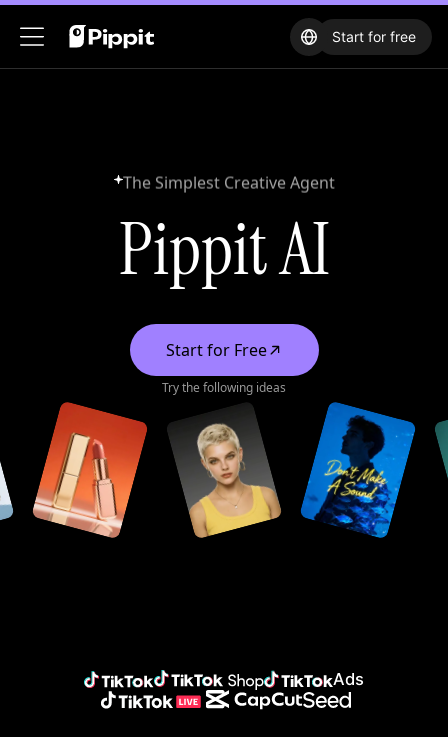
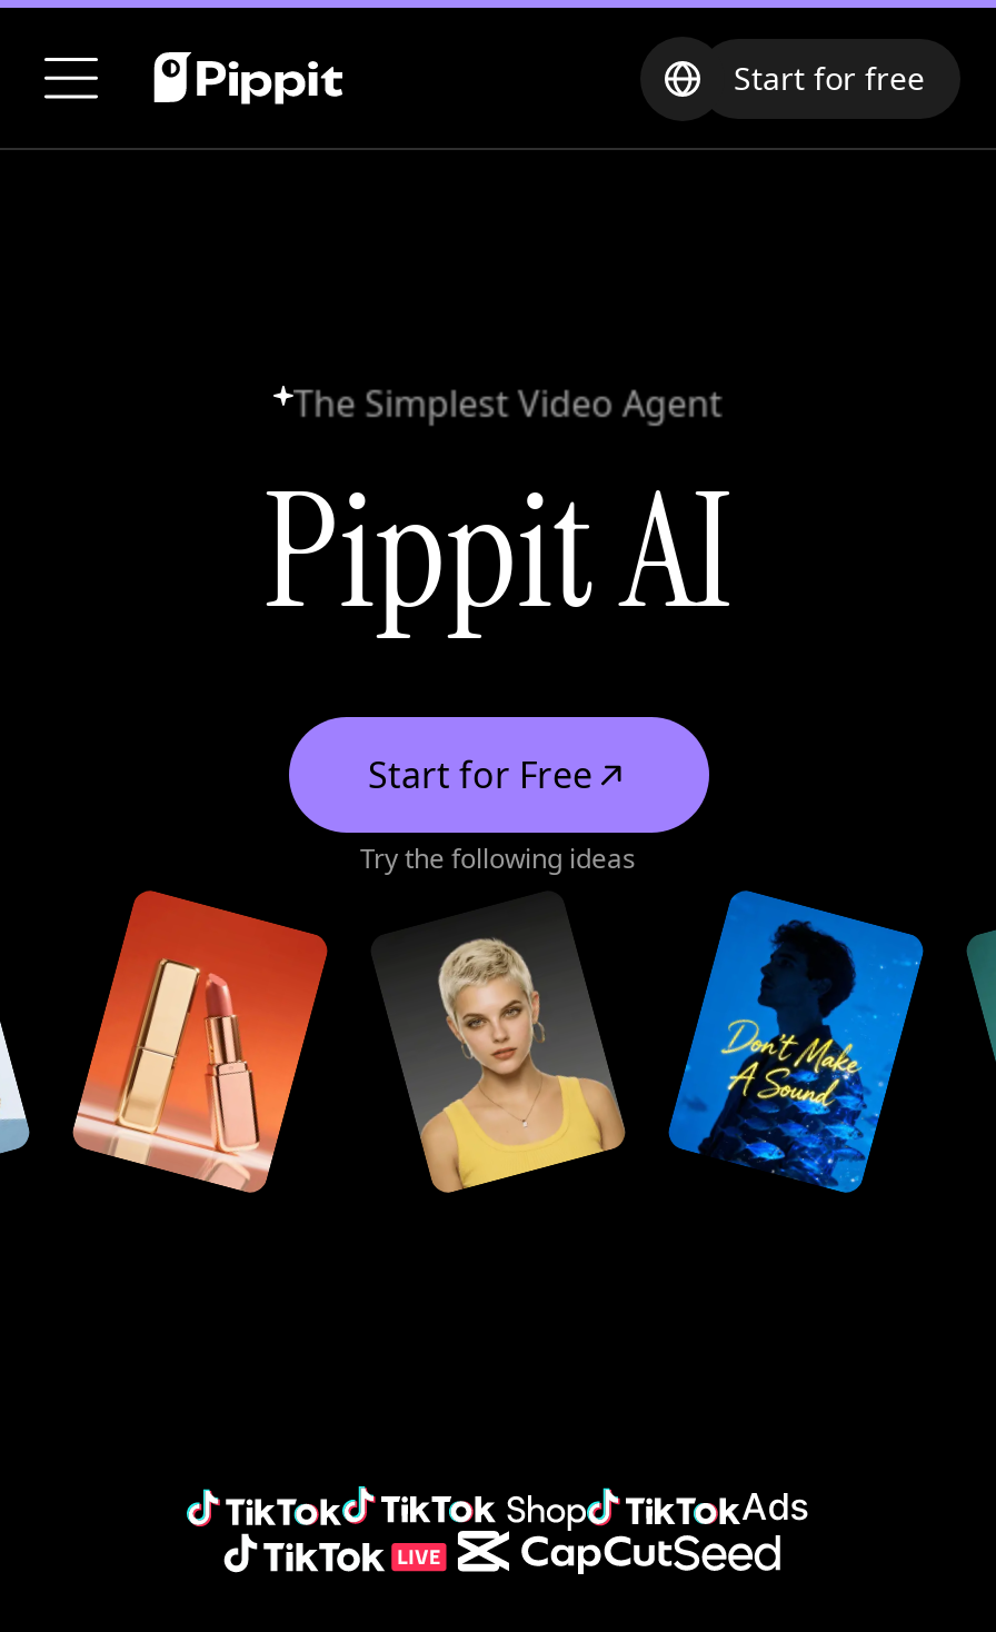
[122,170,334,192] The Simplest Creative Agent -> [293,370,723,419] The Simplest Video Agent

